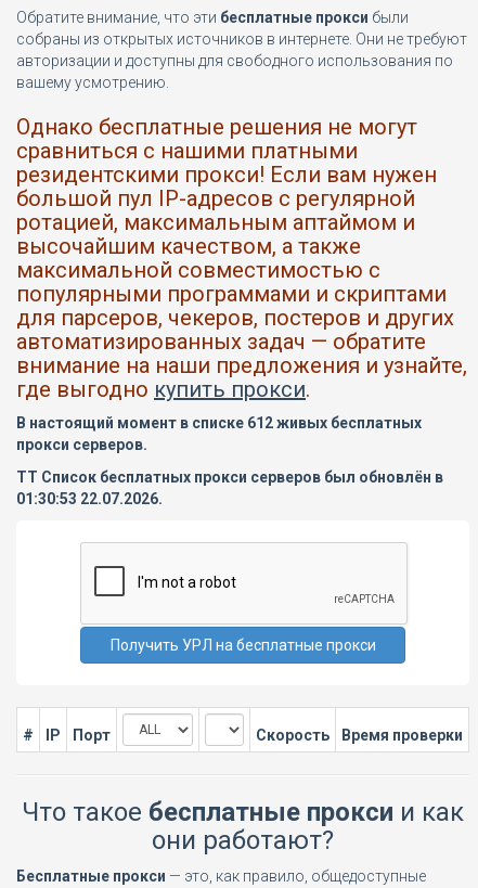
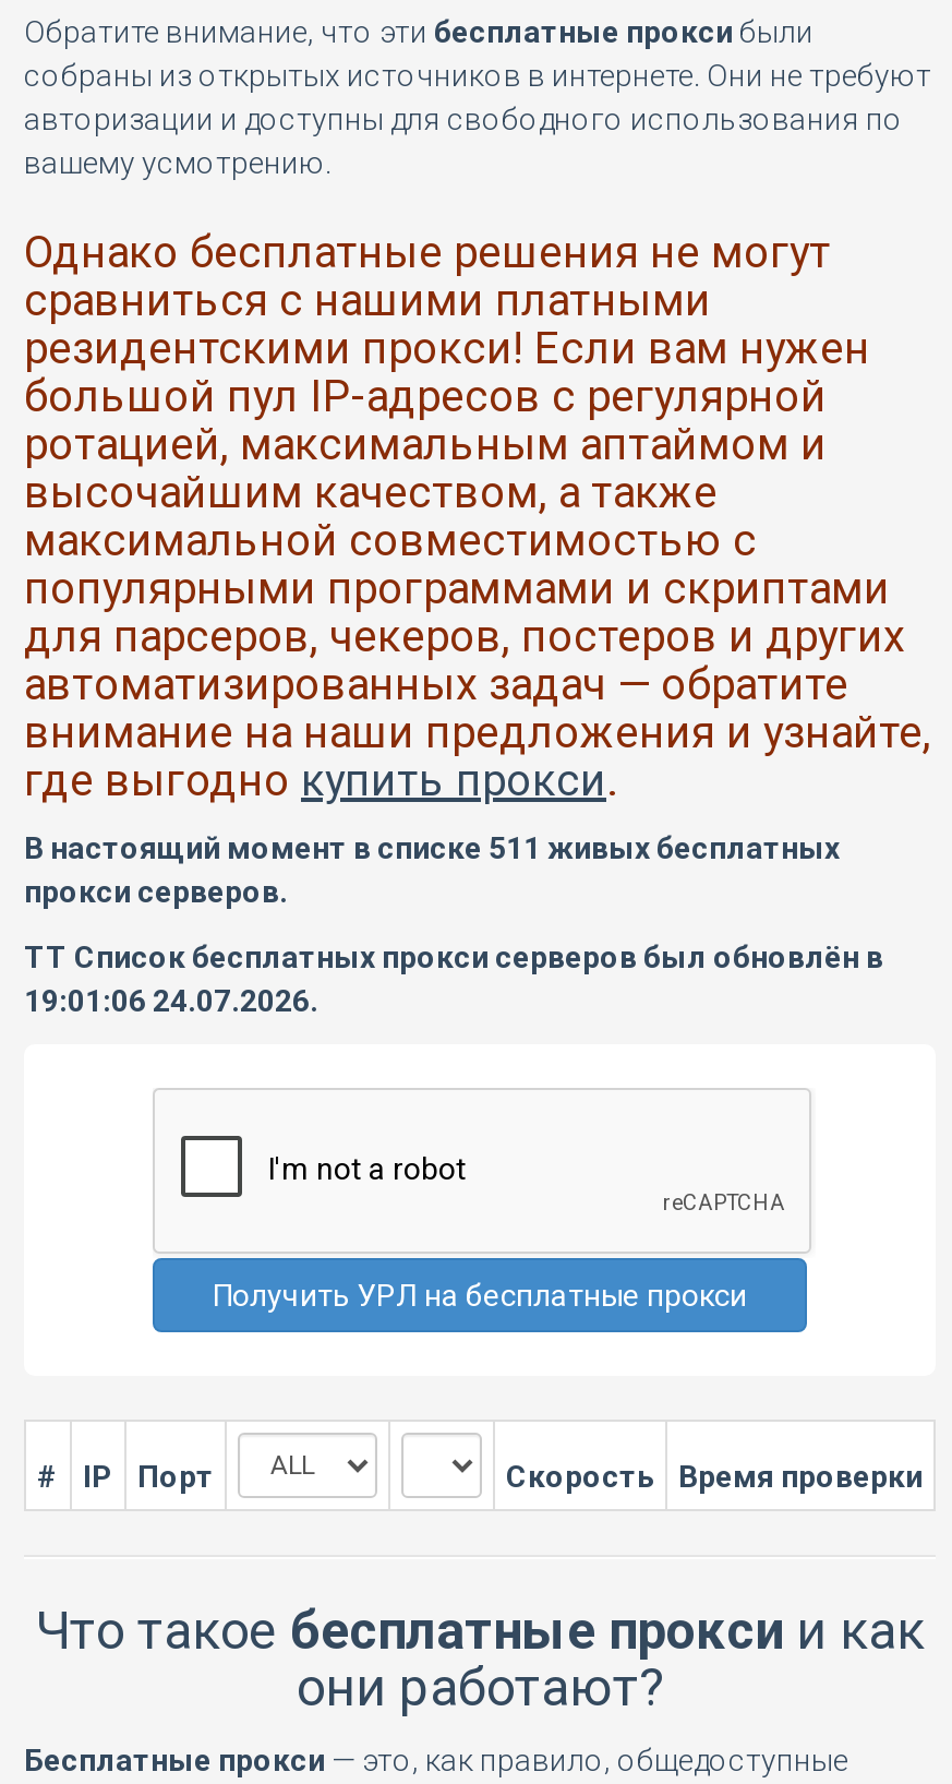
[16,414,422,432] В настоящий момент в списке 612 живых бесплатных -> [24,830,840,865] В настоящий момент в списке 511 живых бесплатных
[16,490,163,507] 01:30:53 22.07.2026. -> [24,983,318,1018] 19:01:06 24.07.2026.

